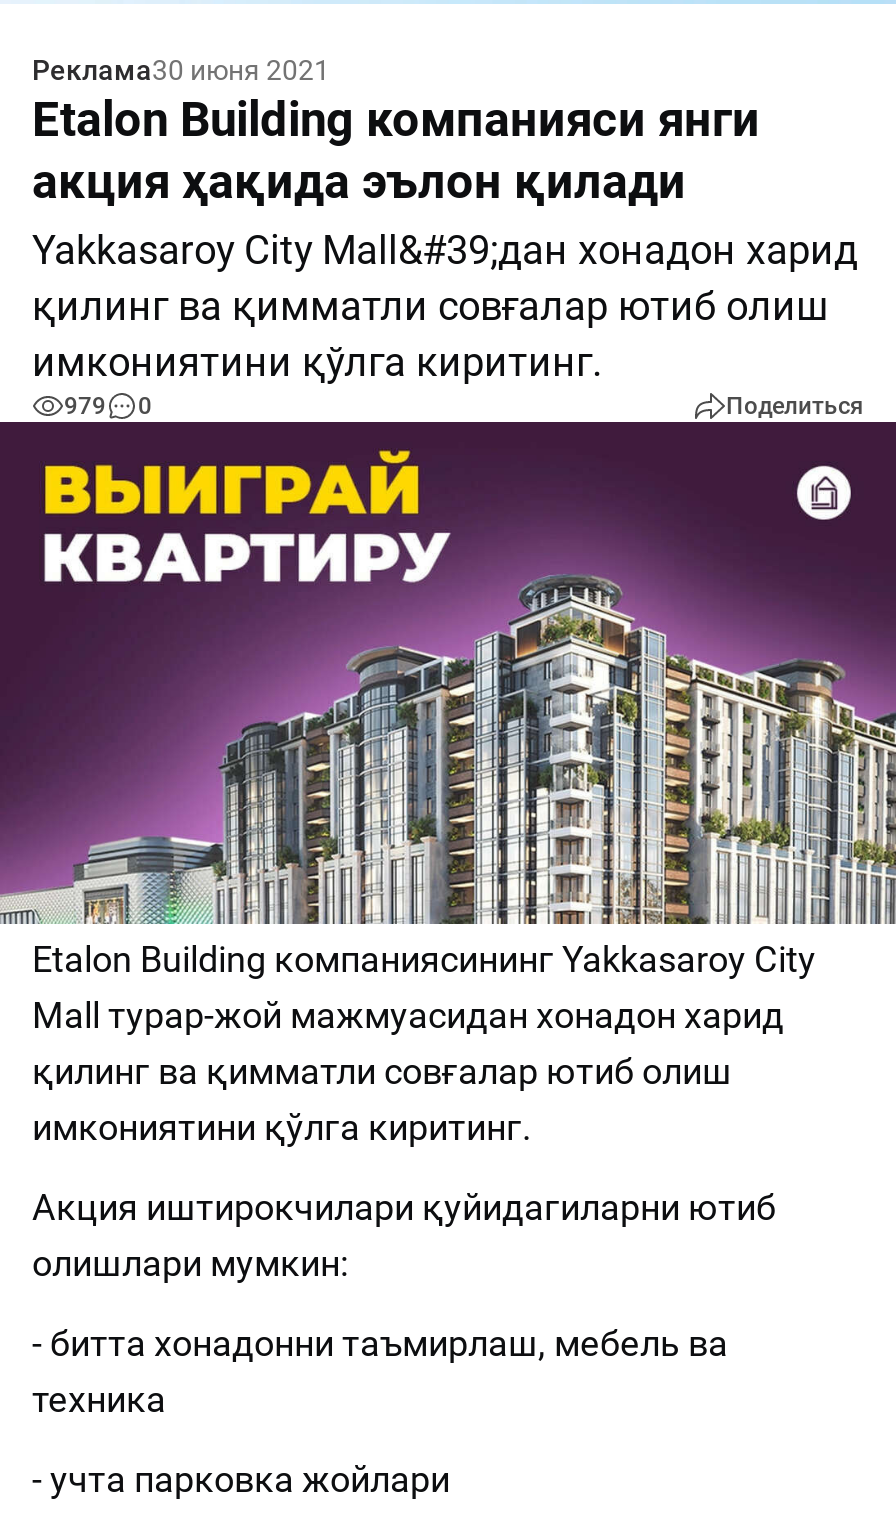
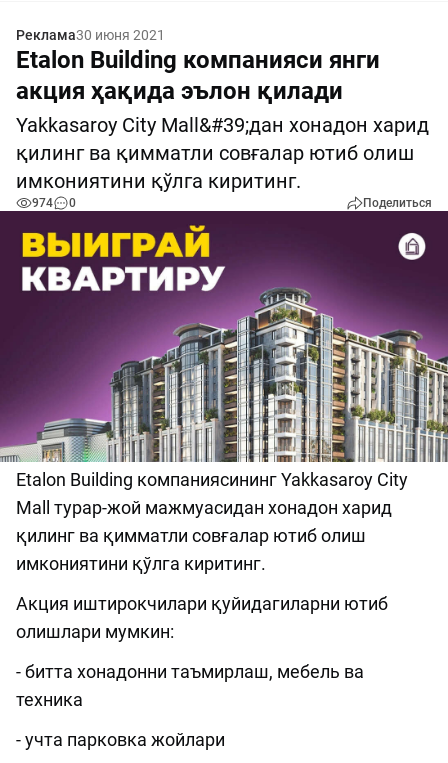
[64,392,152,420] 979 0 -> [32,196,76,210] 974 0

